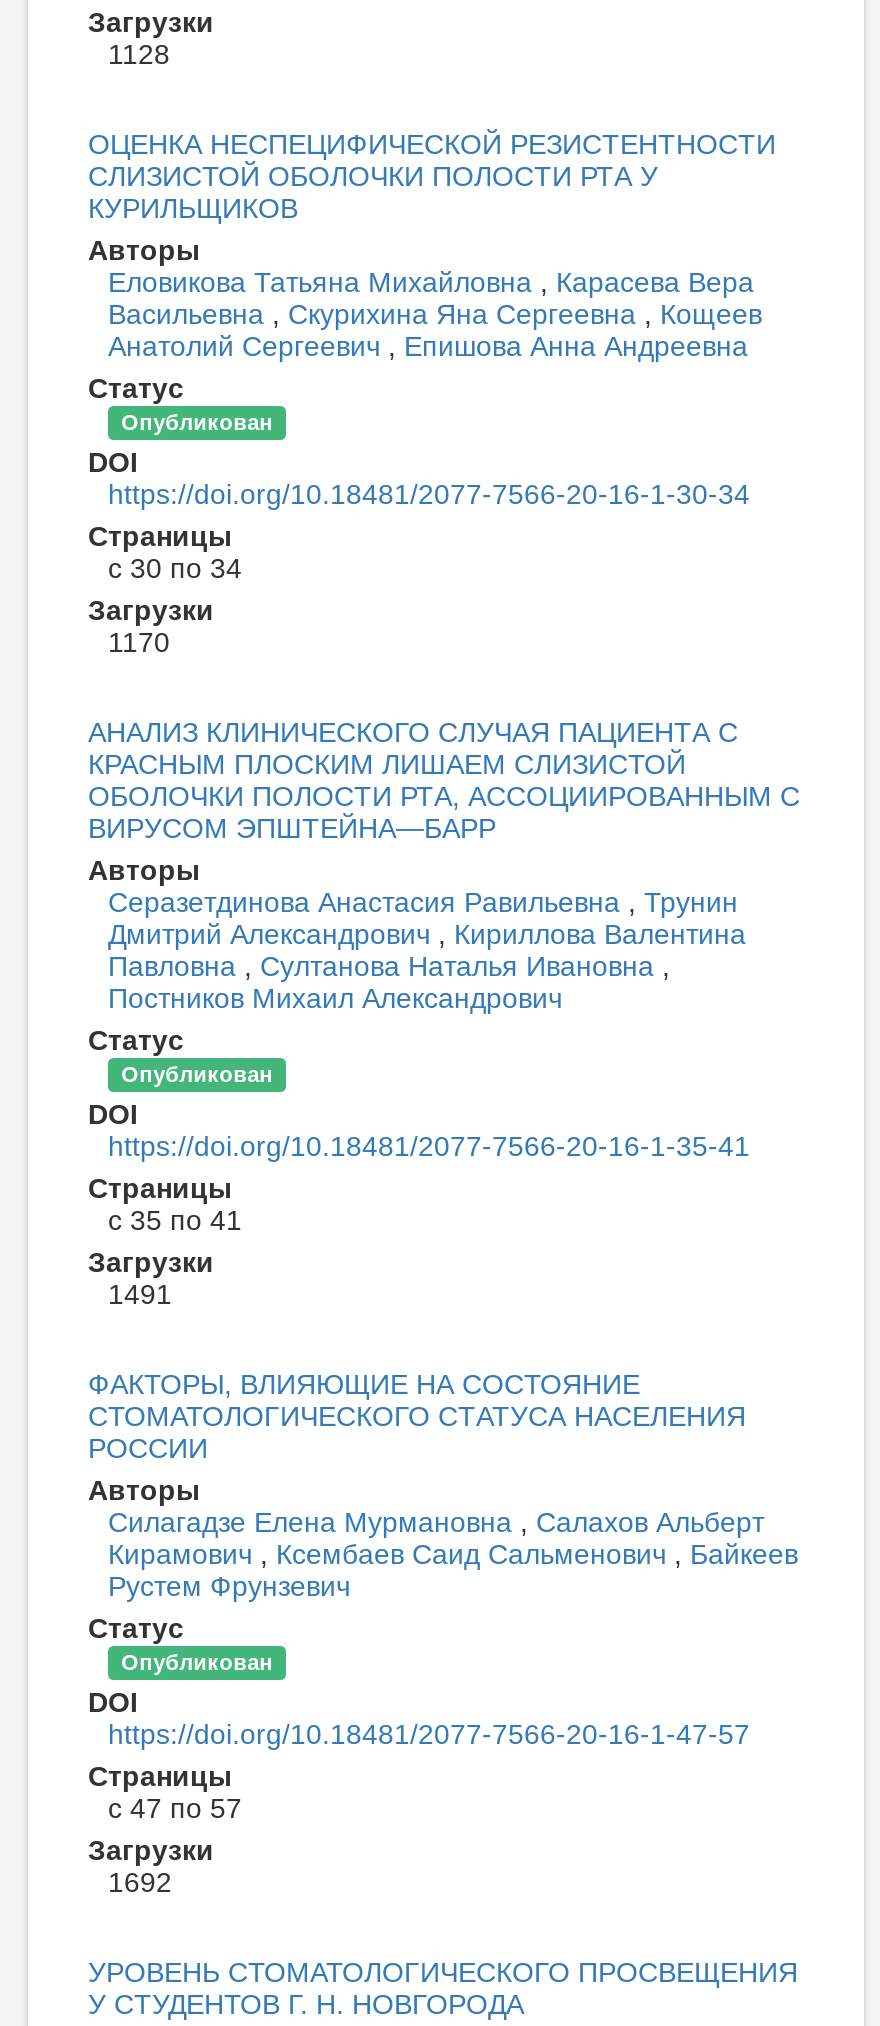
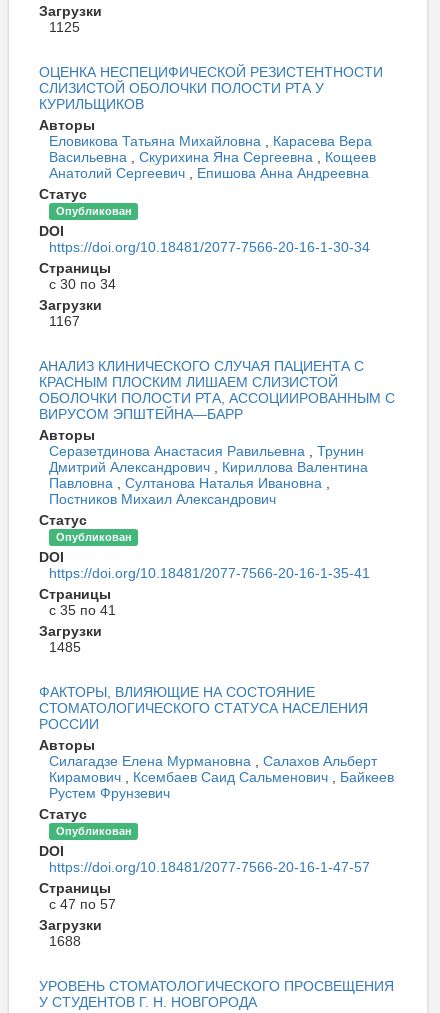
[108,38,170,70] 1128 -> [49,19,80,35] 1125
[108,626,170,658] 1170 -> [49,313,80,329] 1167
[108,1278,172,1310] 1491 -> [49,639,81,655] 1485
[108,1866,172,1898] 1692 -> [49,933,81,949] 1688

